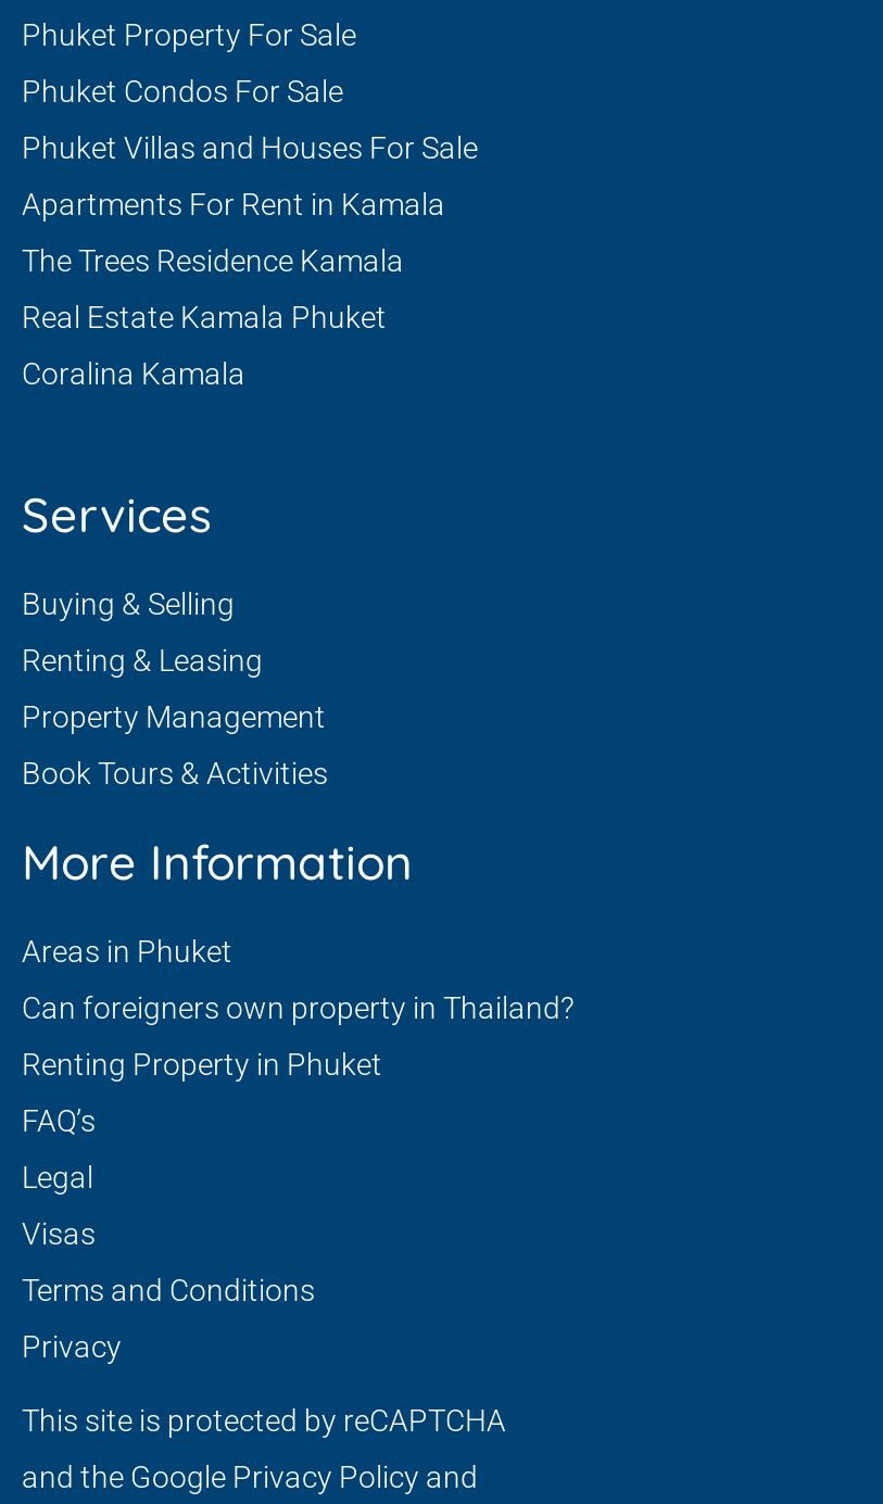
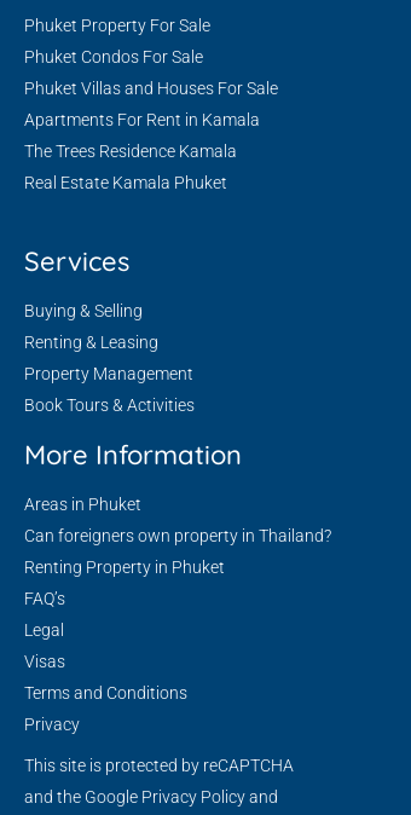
[22,356,245,391] Coralina Kamala -> none

